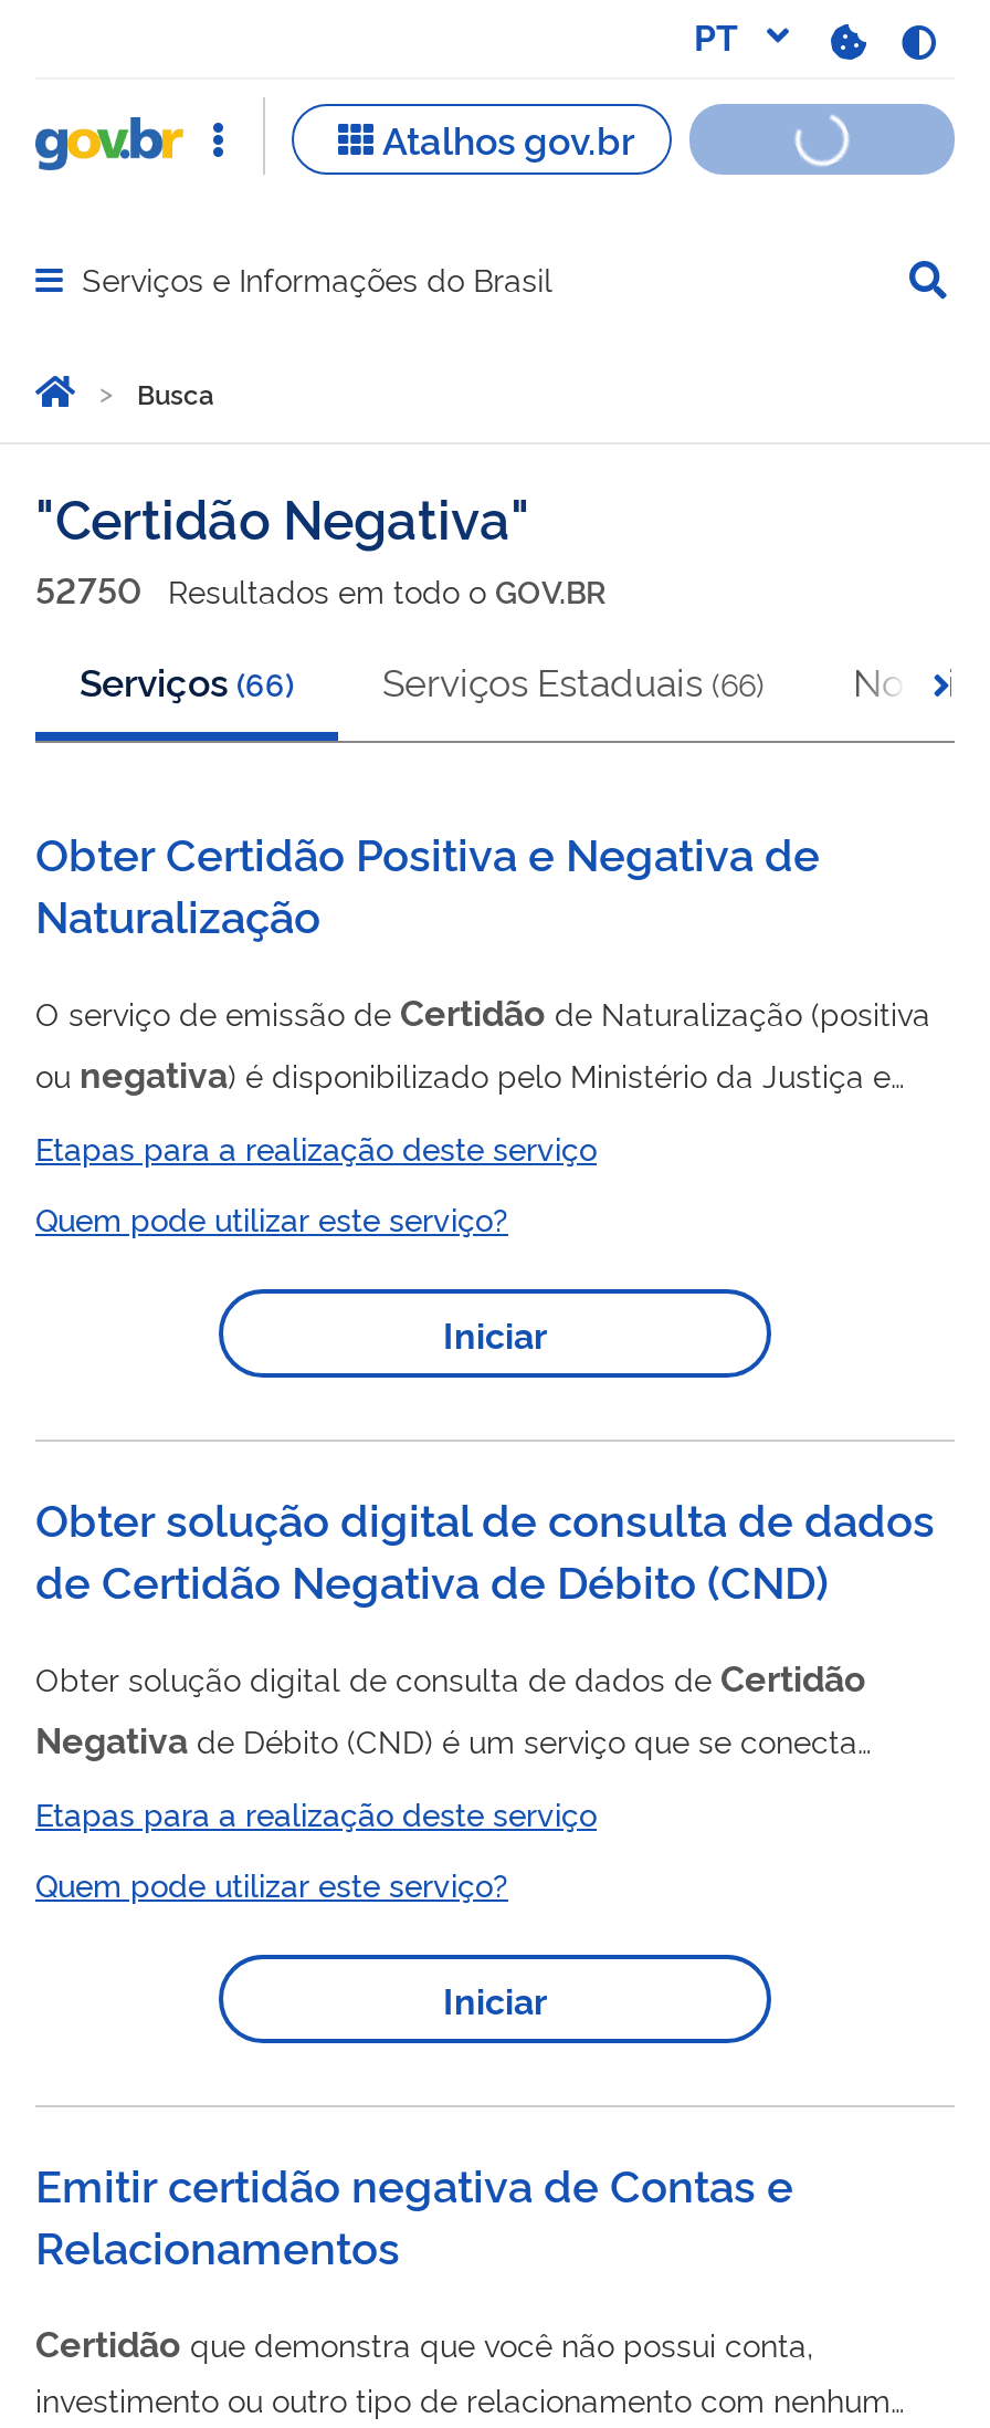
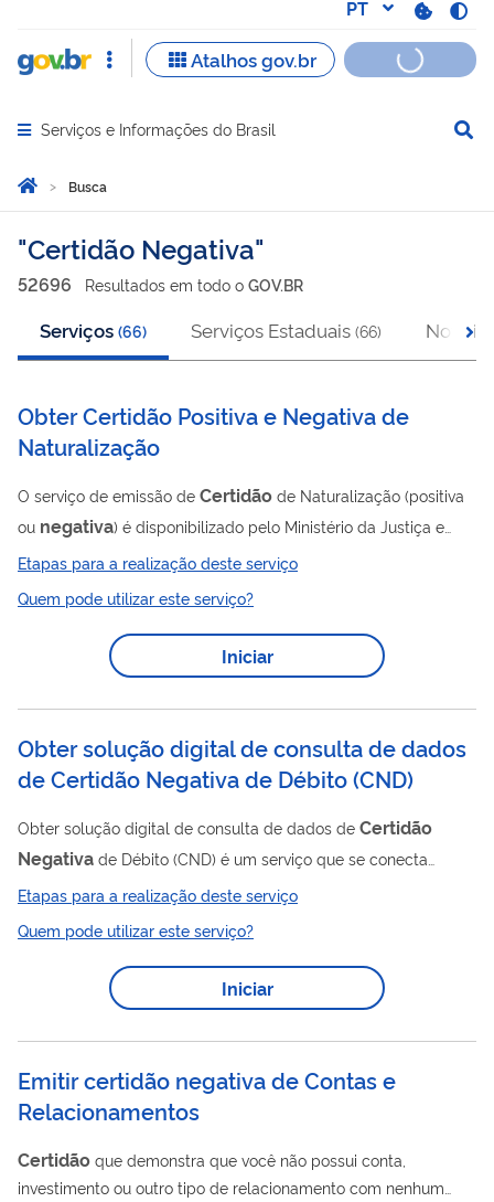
[35,564,605,612] 52750 Resultados em todo o GOV.BR -> [18,271,303,296] 52696 Resultados em todo o GOV.BR

